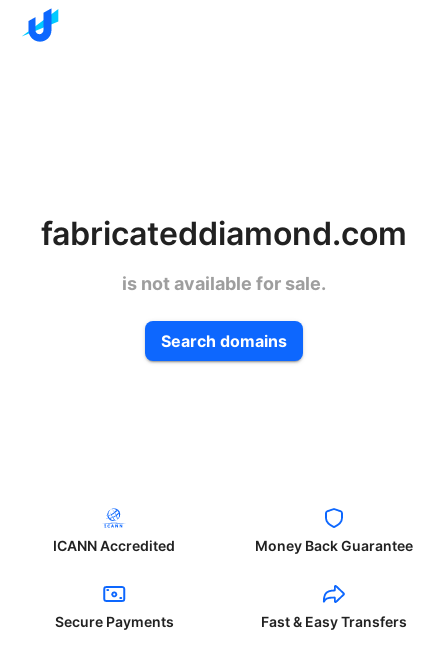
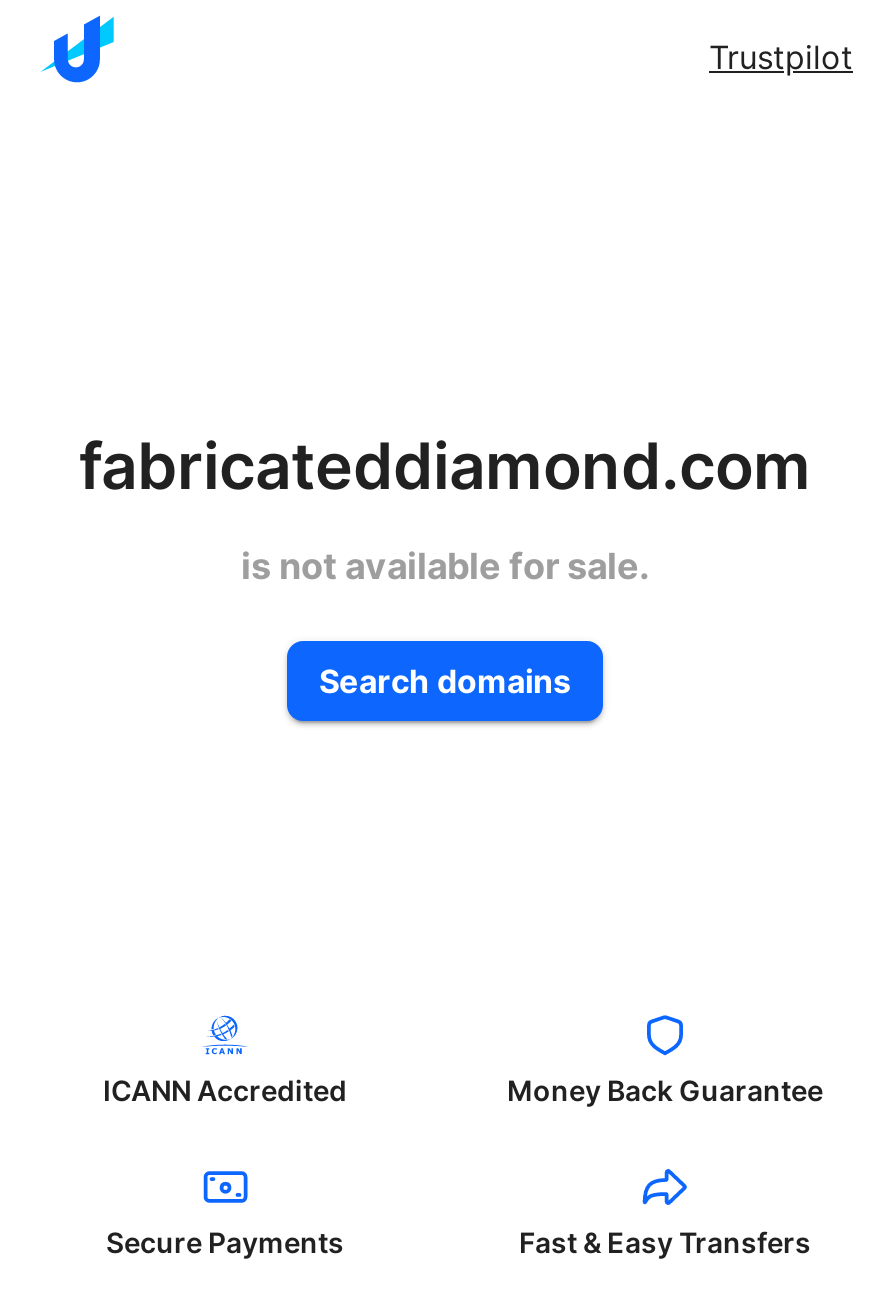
none -> [709,37,853,77] Trustpilot

